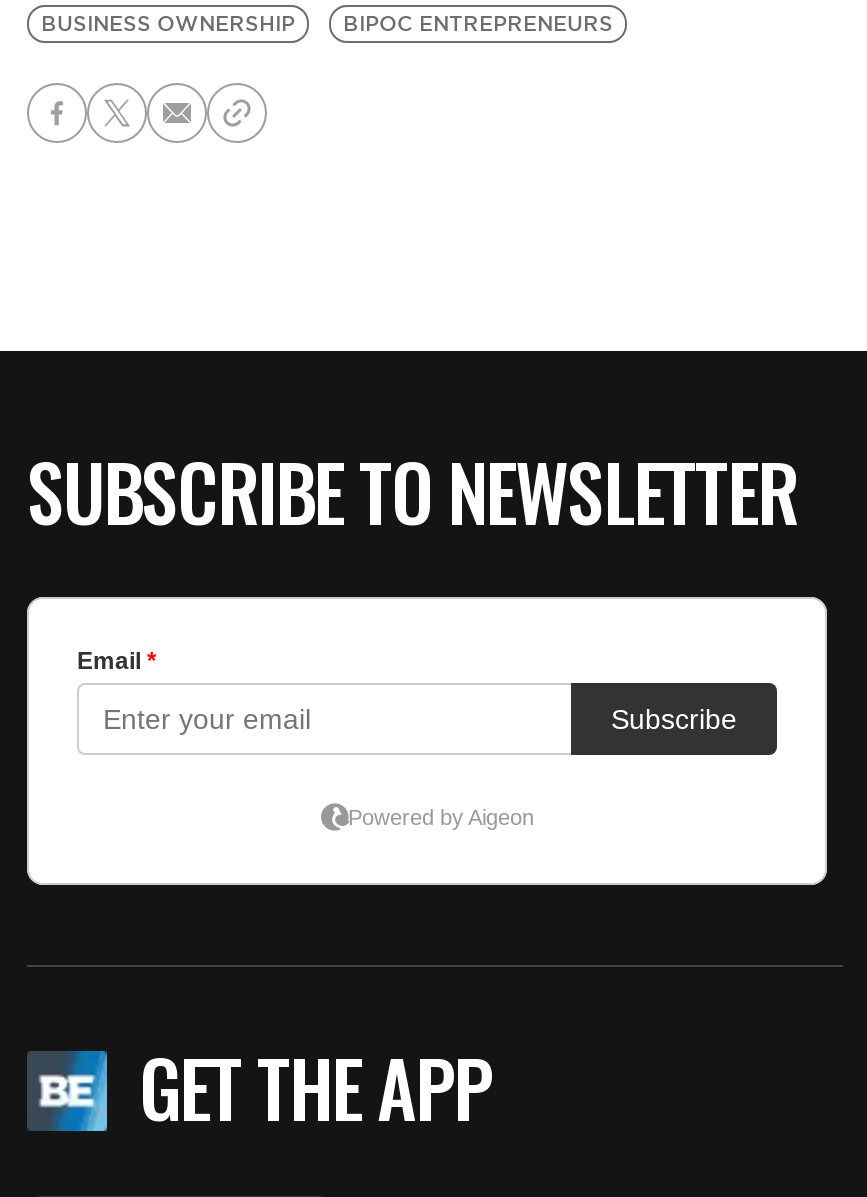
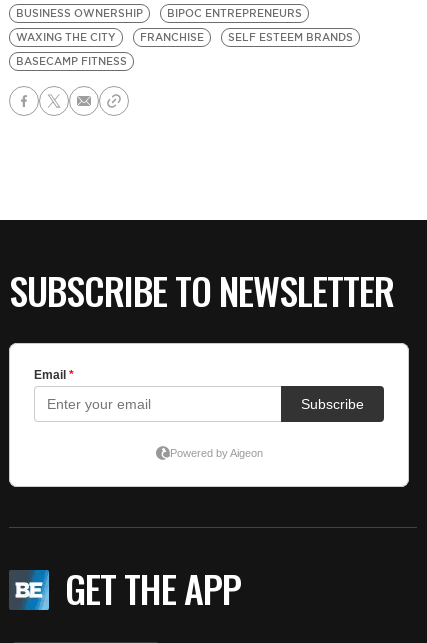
none -> [16,31,353,68] WAXING THE CITY | FRANCHISE | SELF ESTEEM BRANDS | BASECAMP FITNESS

